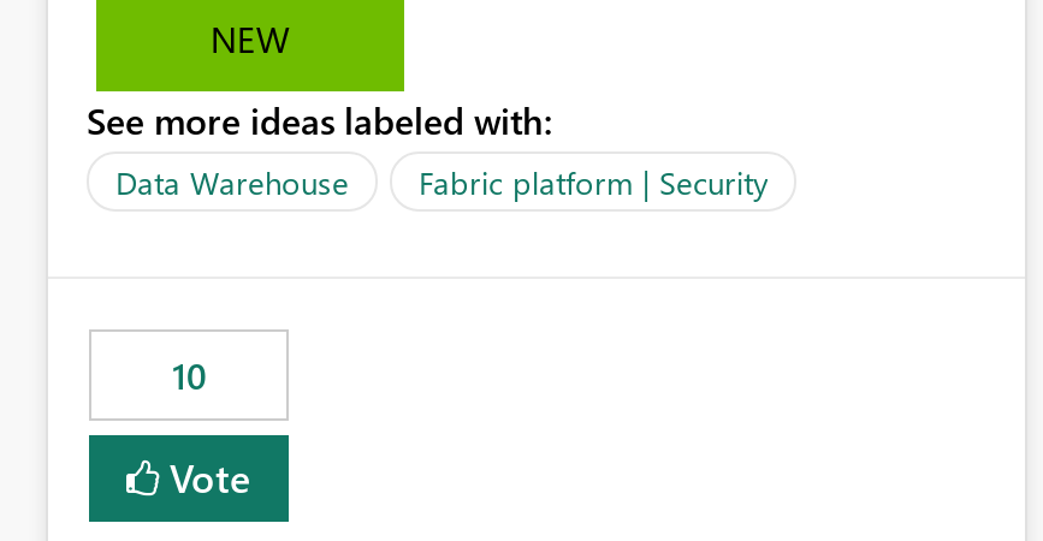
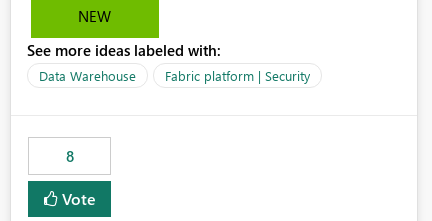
[172,352,206,400] 10 -> [65,146,73,166] 8

